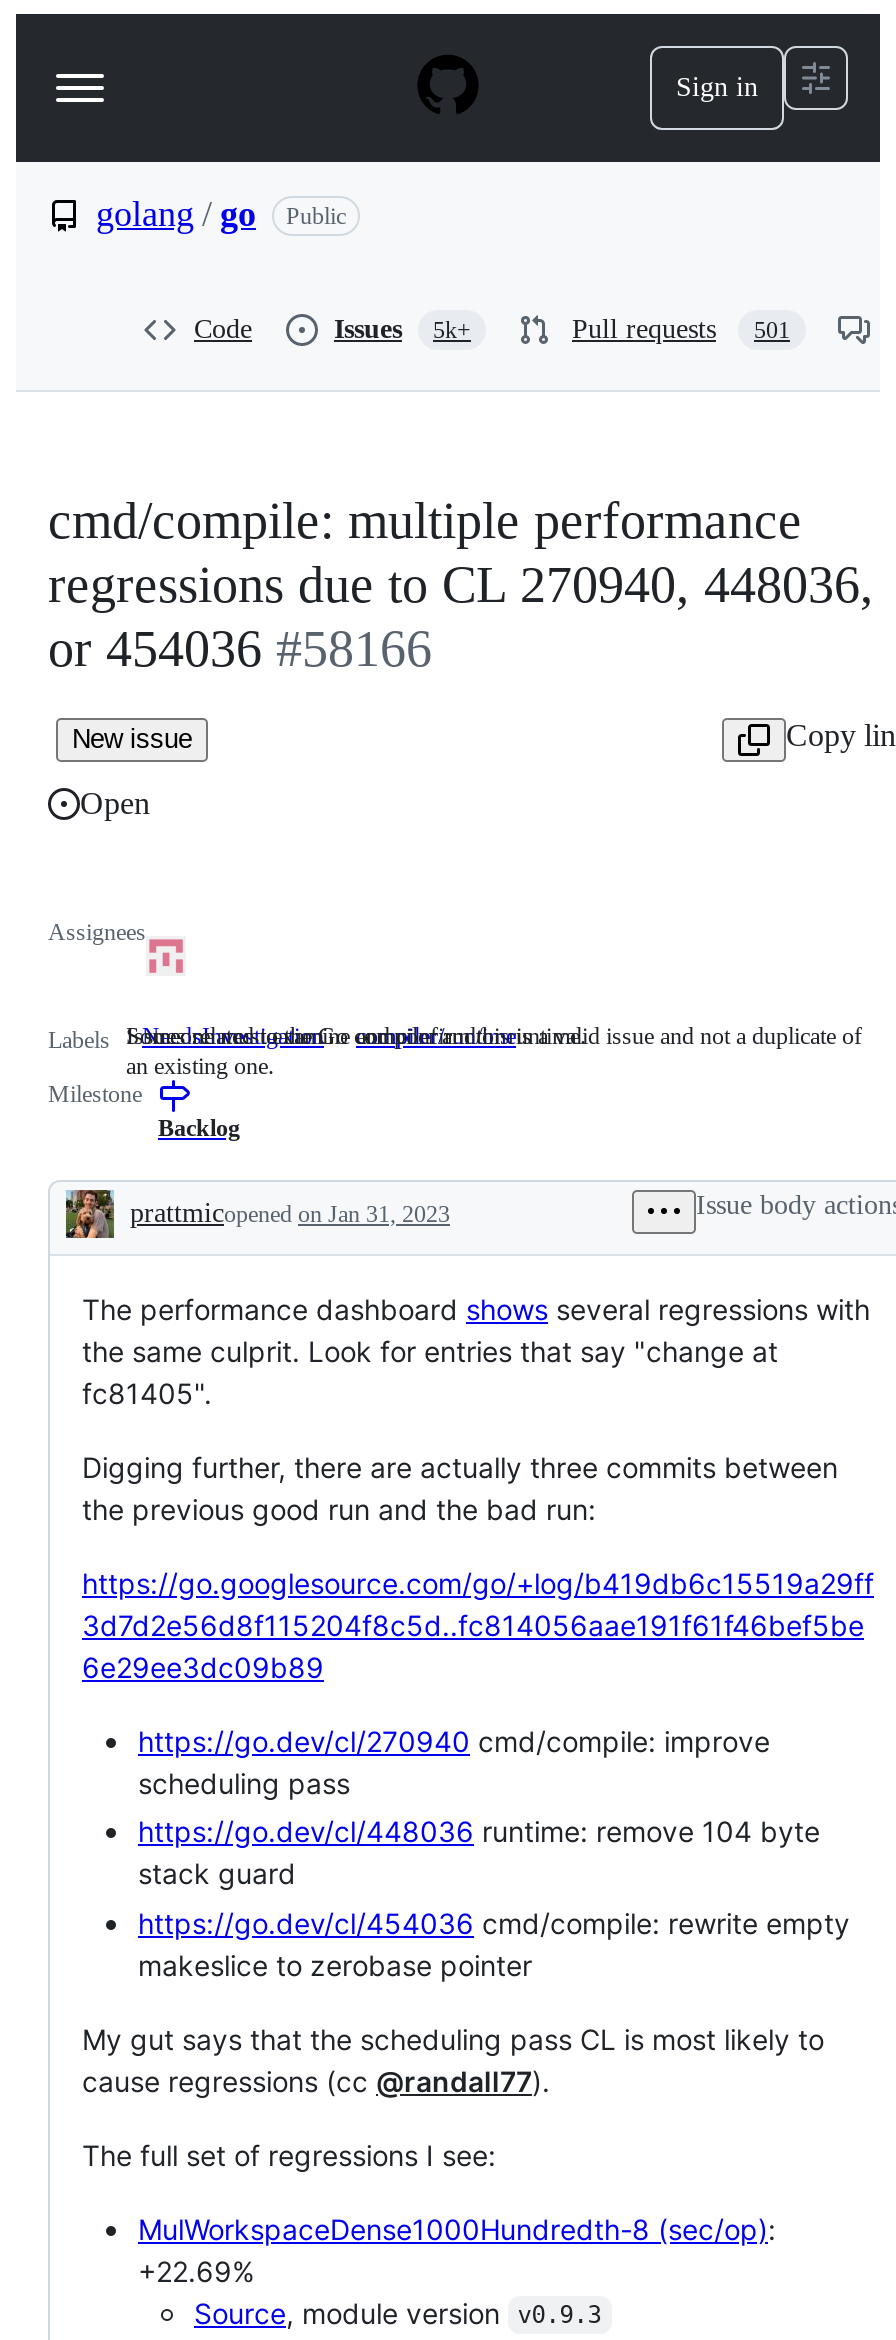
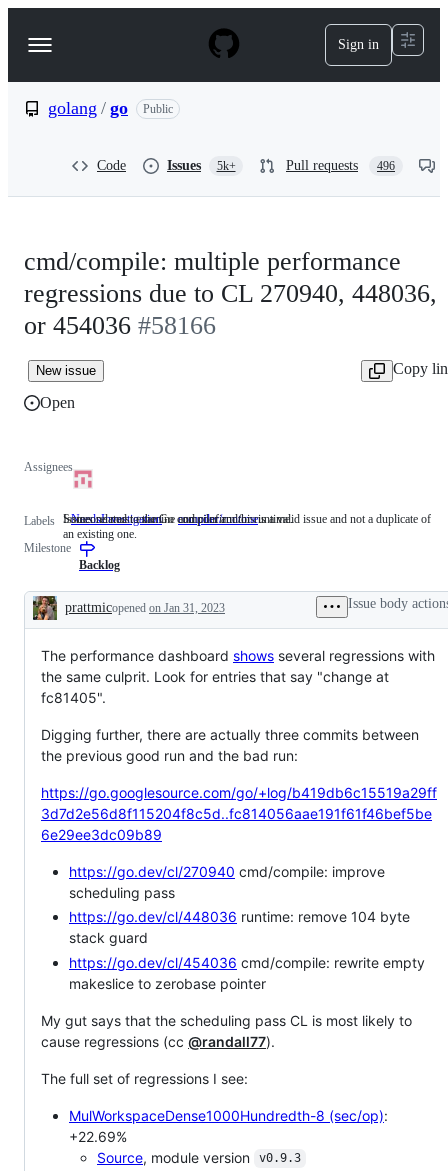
[572,314,790,344] Pull requests 501 -> [286,158,395,173] Pull requests 496

